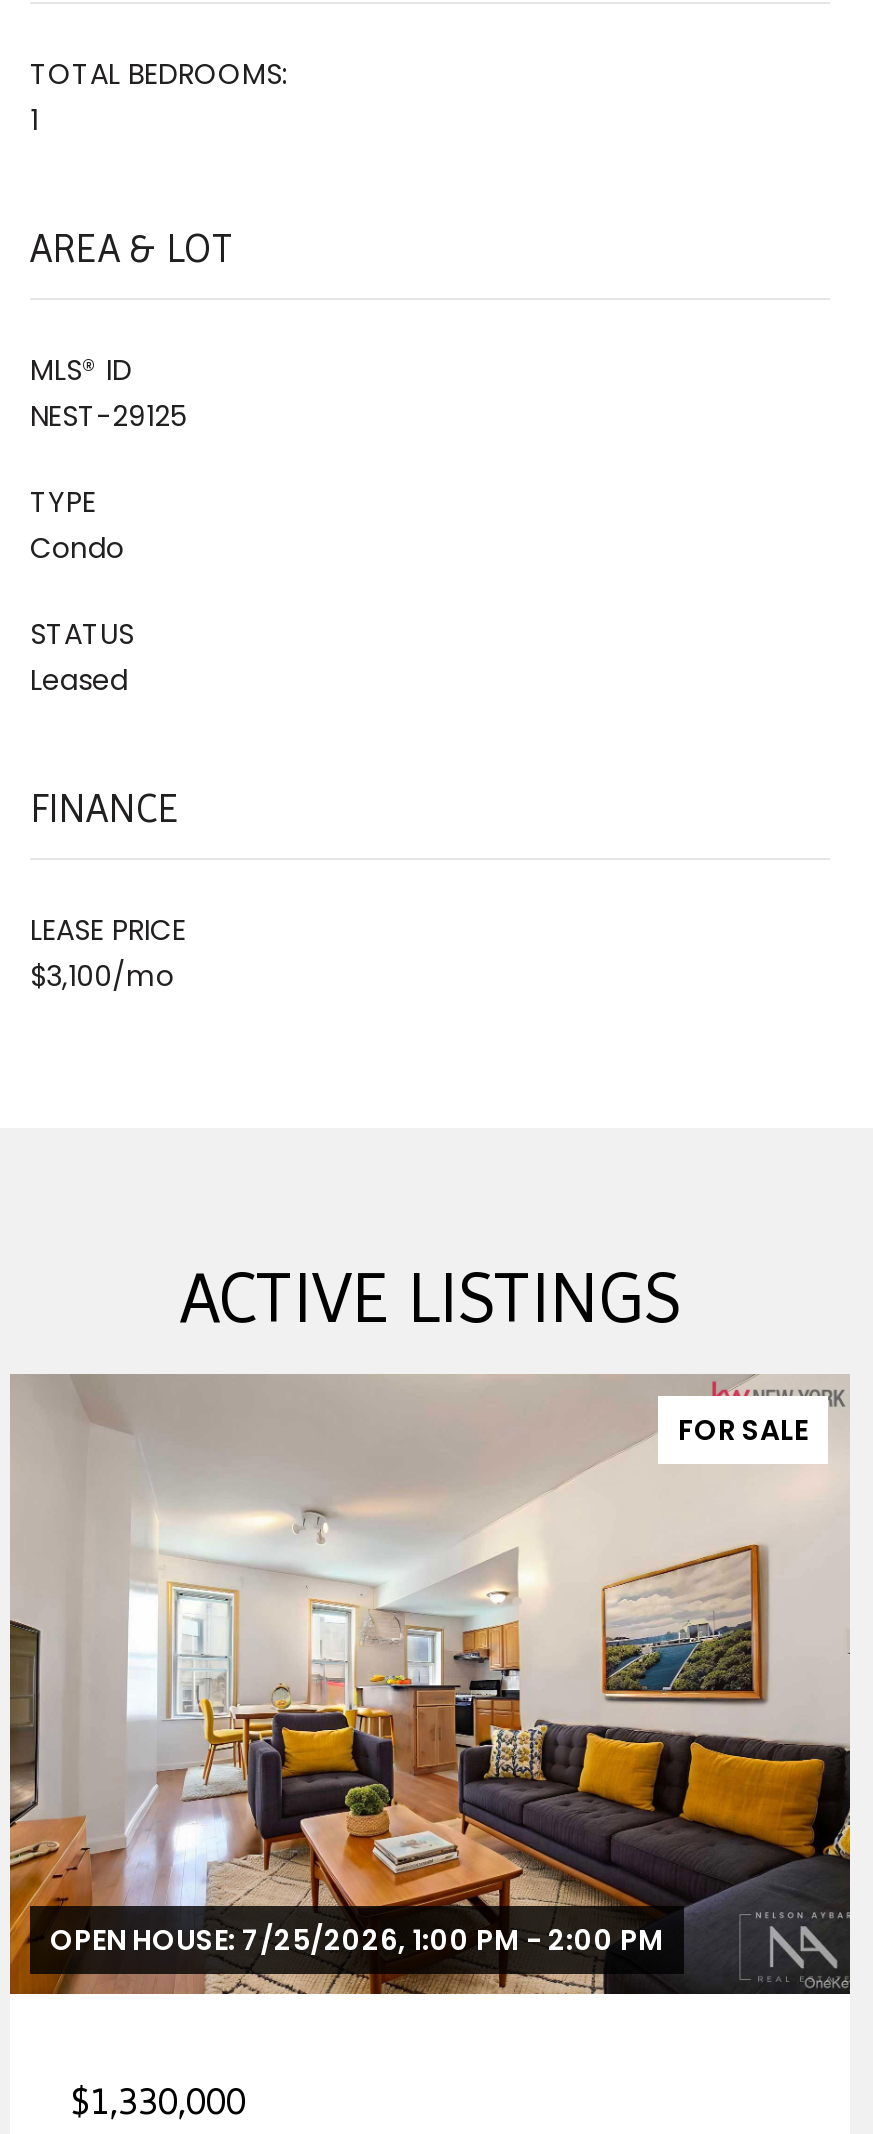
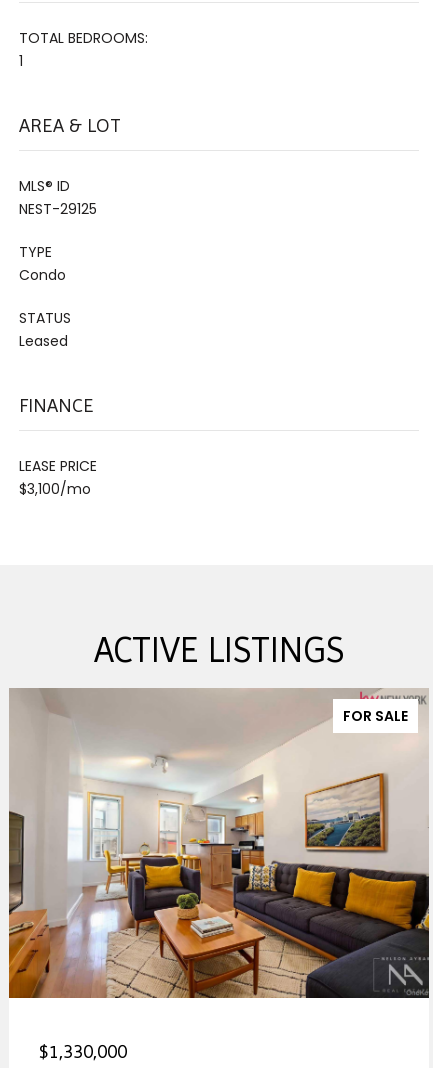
[50,1919,664,1959] OPEN HOUSE: 7/25/2026, 1:00 PM - 2:00 PM -> none

